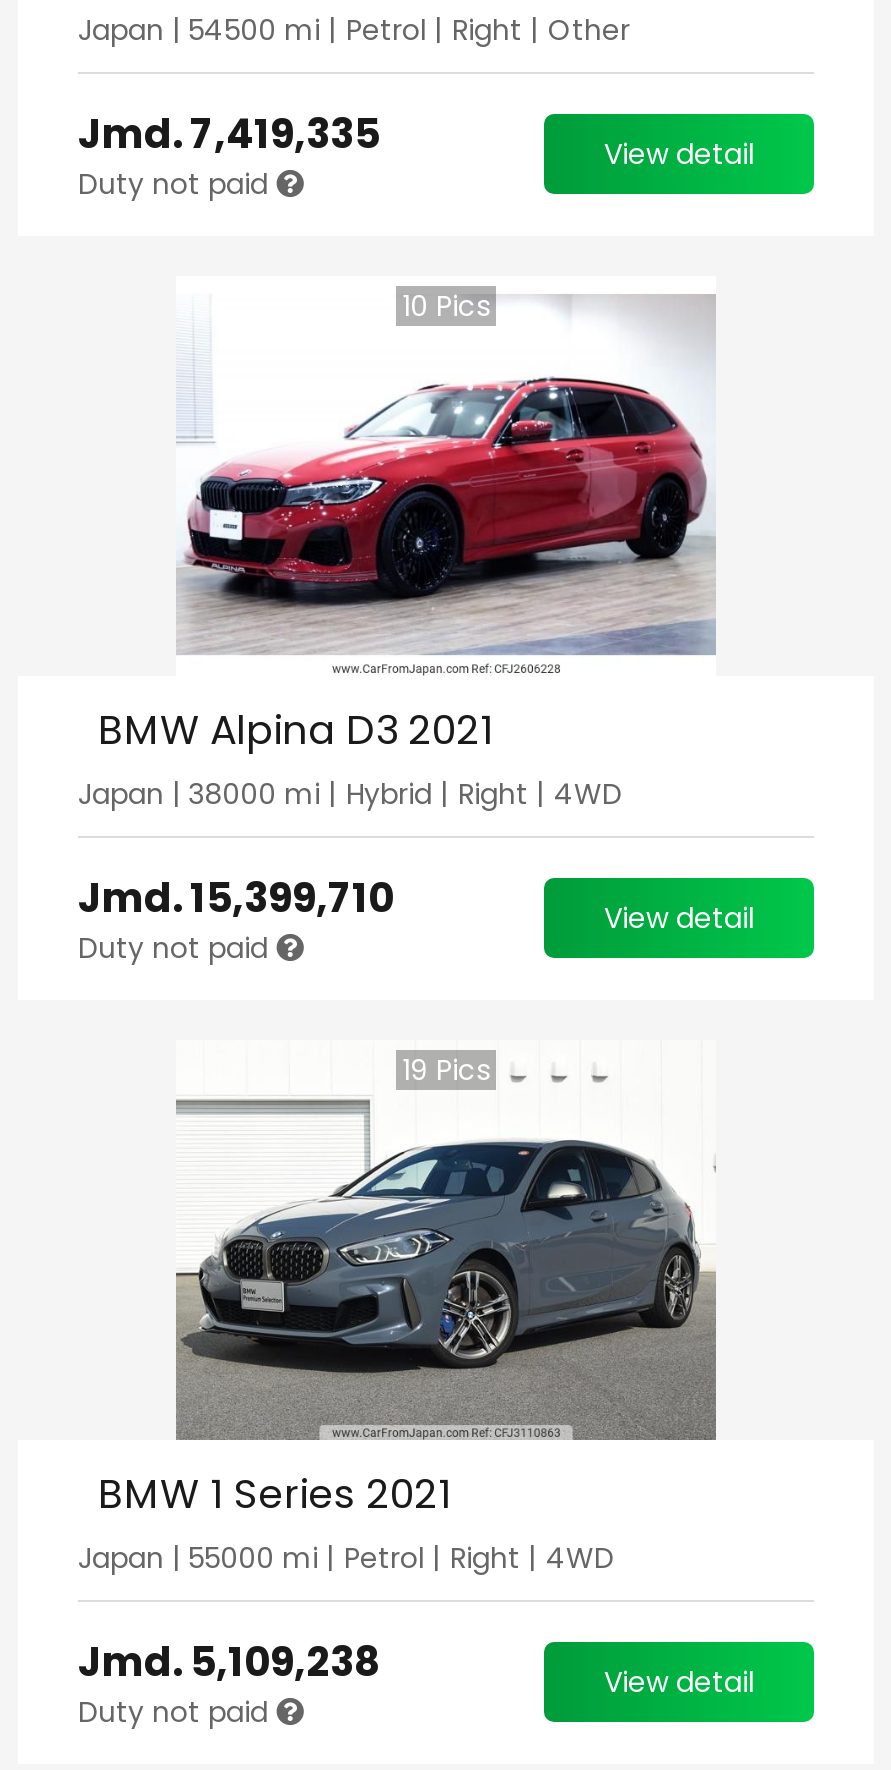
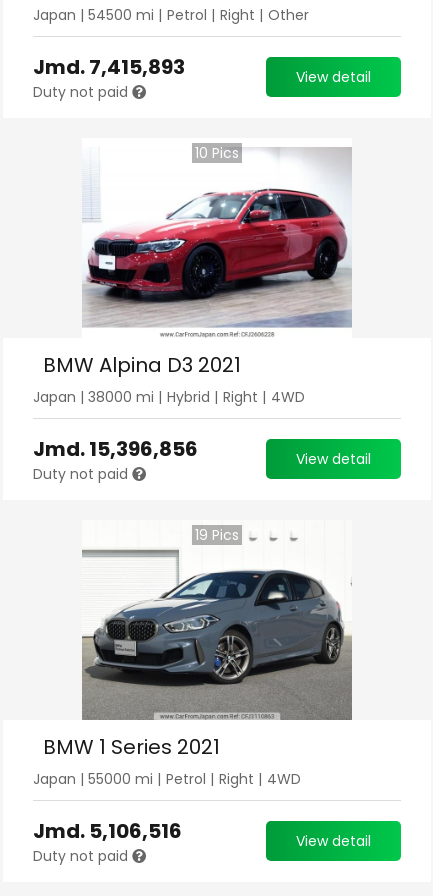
[78,105,380,161] Jmd.7,419,335 -> [33,52,185,80] Jmd.7,415,893
[78,869,394,925] Jmd.15,399,710 -> [33,434,198,462] Jmd.15,396,856
[78,1633,380,1689] Jmd. 5,109,238 -> [33,816,182,844] Jmd. 5,106,516

